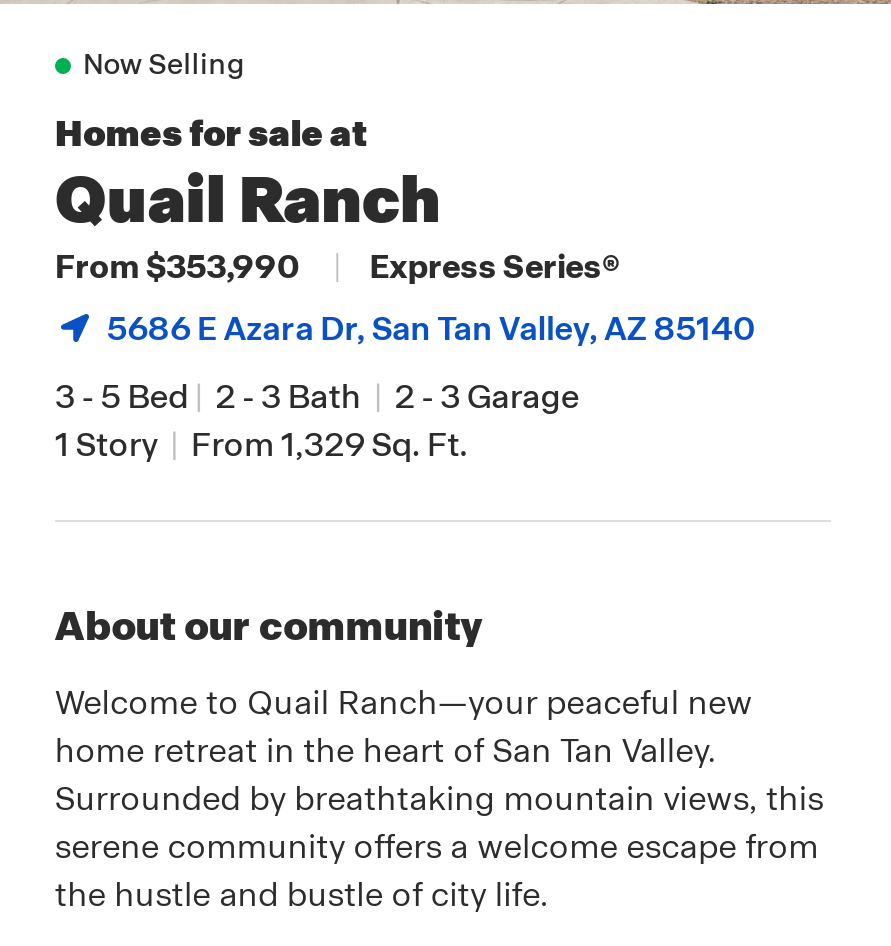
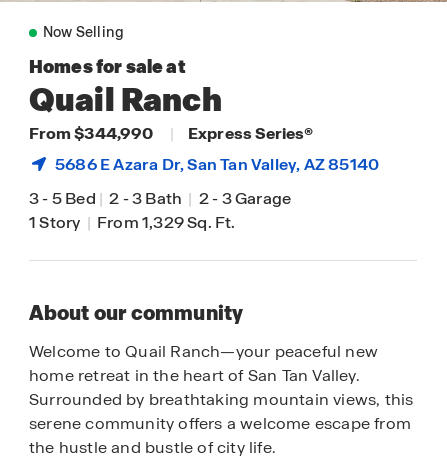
[55,246,305,288] From $353,990 -> [29,123,156,144] From $344,990

